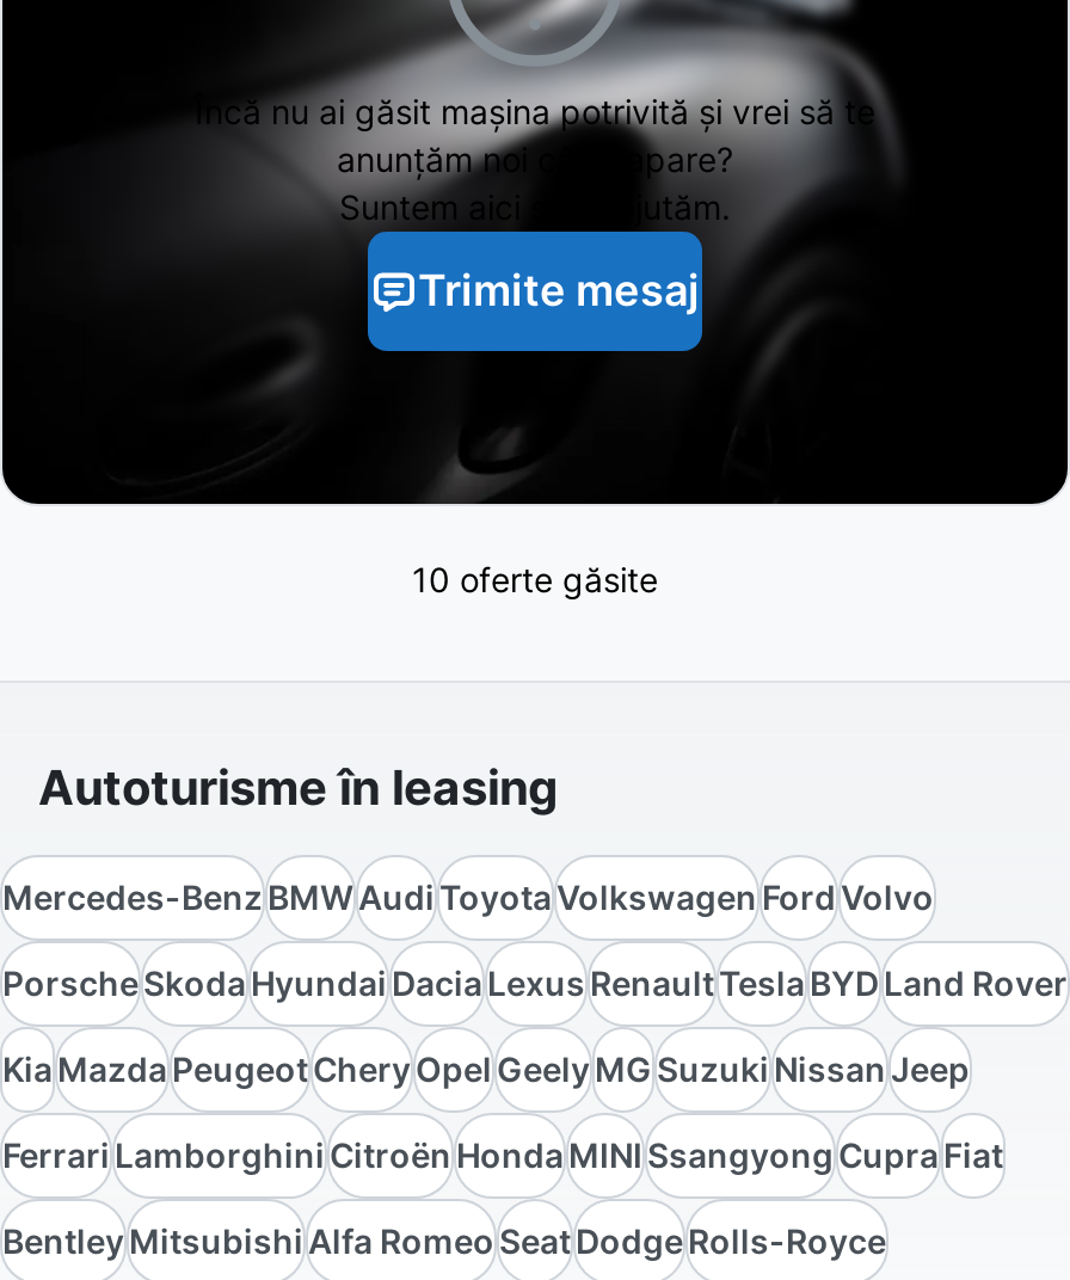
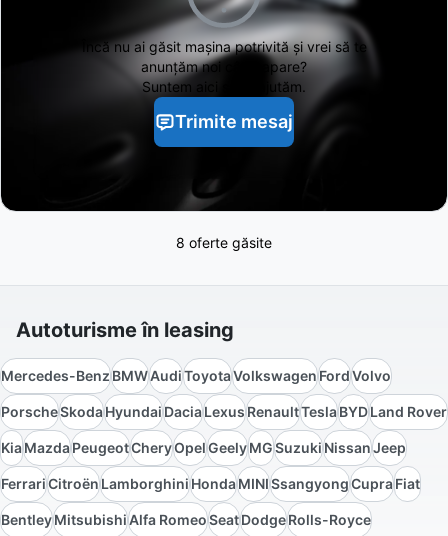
[412,559,658,600] 10 oferte găsite -> [176,234,272,251] 8 oferte găsite
[2,1135,1003,1175] Ferrari Lamborghini Citroën Honda MINI Ssangyong Cupra Fiat -> [1,475,420,492] Ferrari Citroën Lamborghini Honda MINI Ssangyong Cupra Fiat

